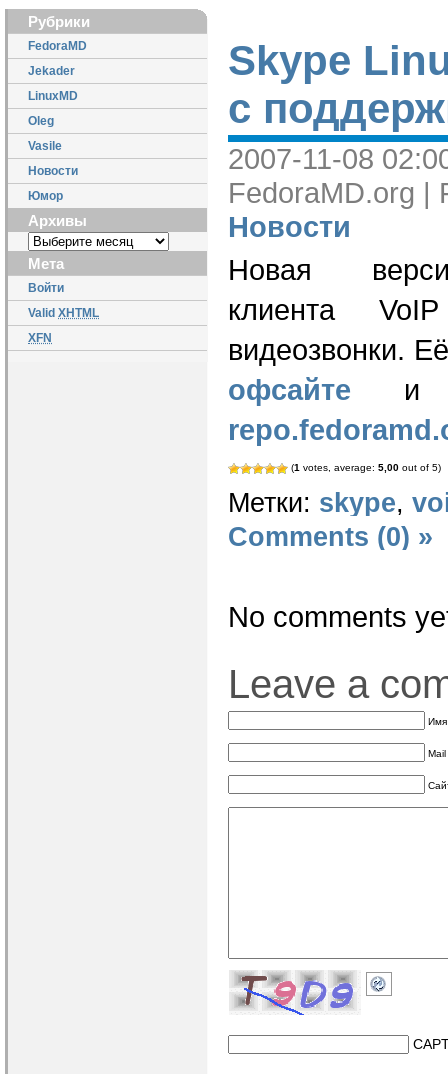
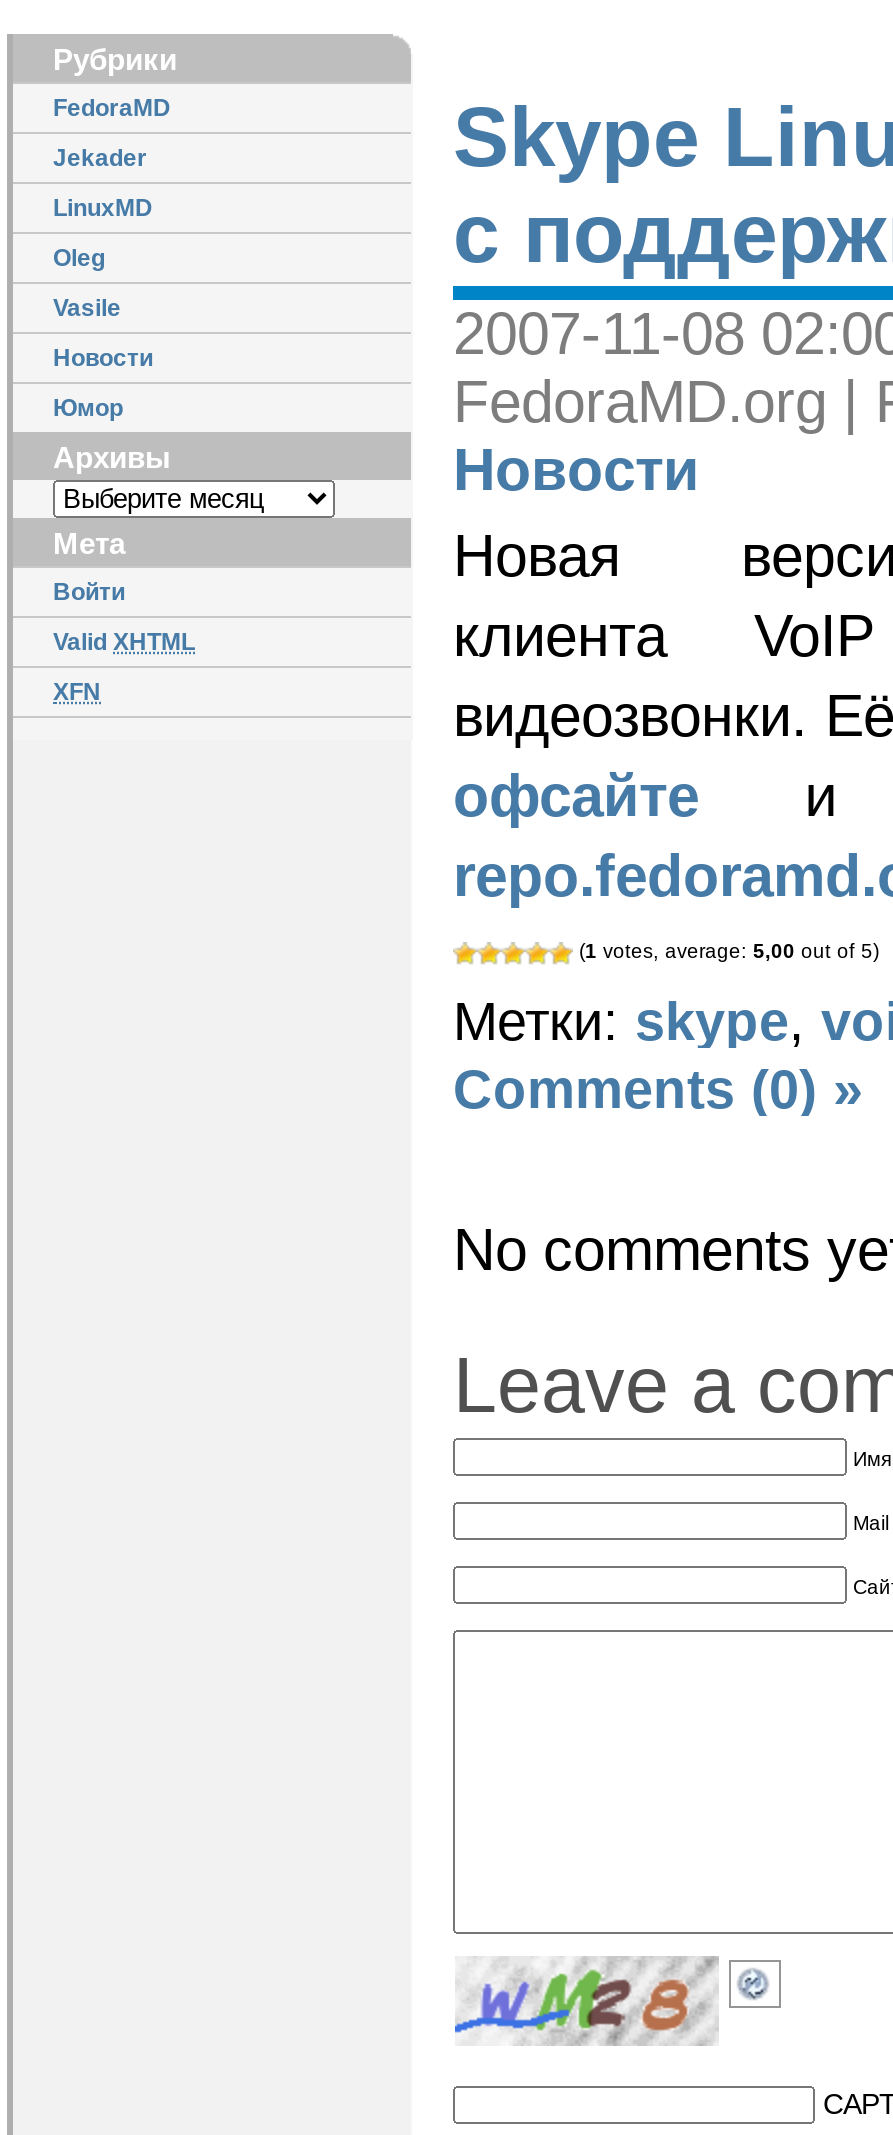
[229,971,360,1016] [image] -> [453,1956,719,2046] [image]

